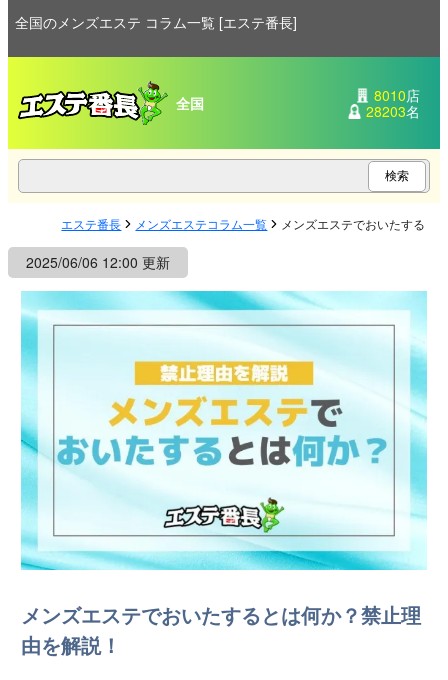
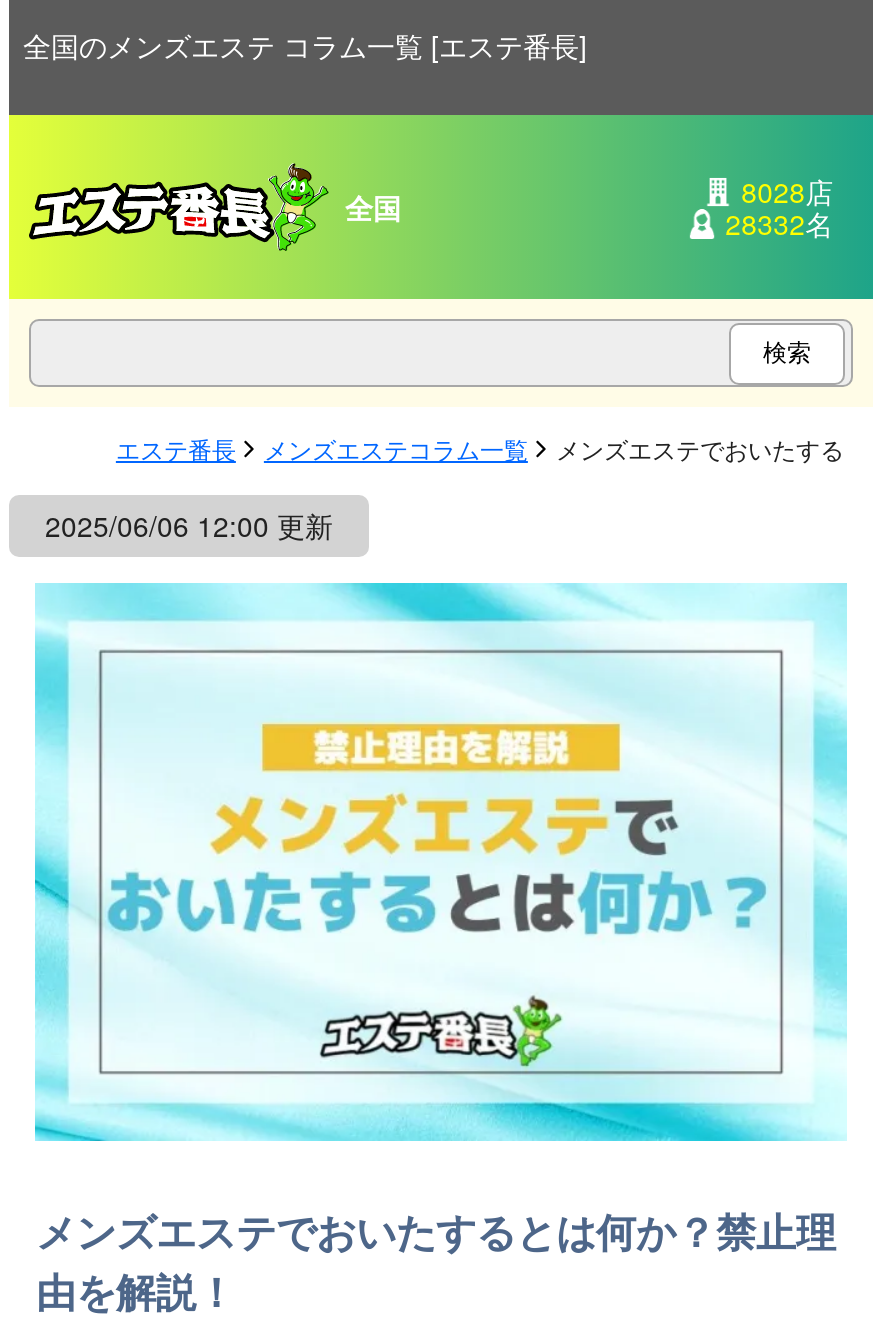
[374,85,420,105] 8010店 -> [741,171,833,211] 8028店
[366,101,420,121] 28203名 -> [725,203,833,243] 28332名

